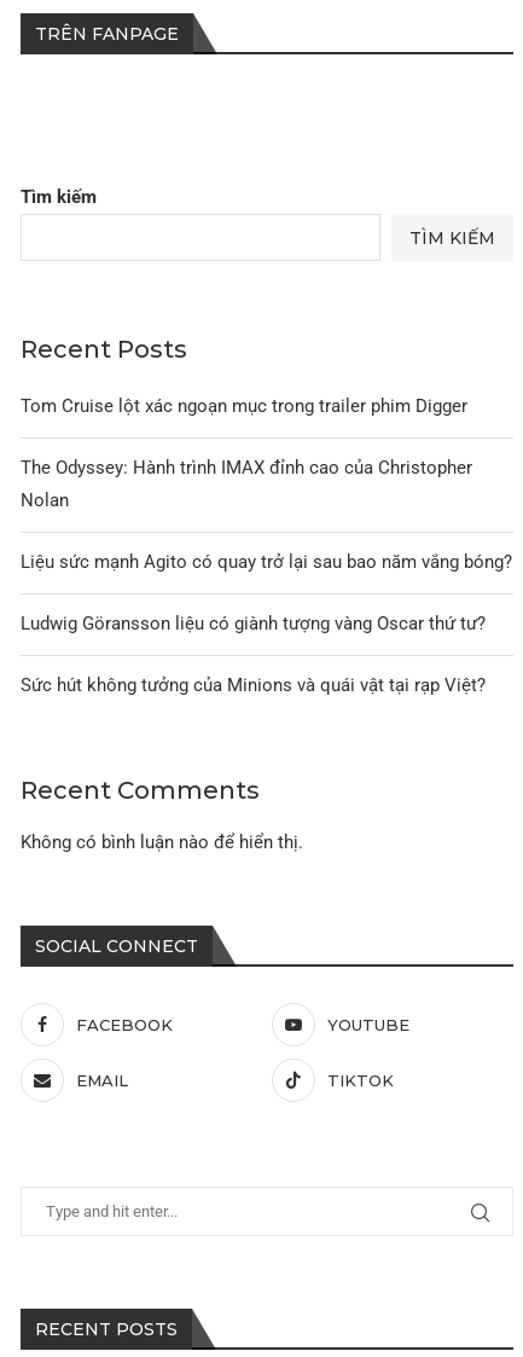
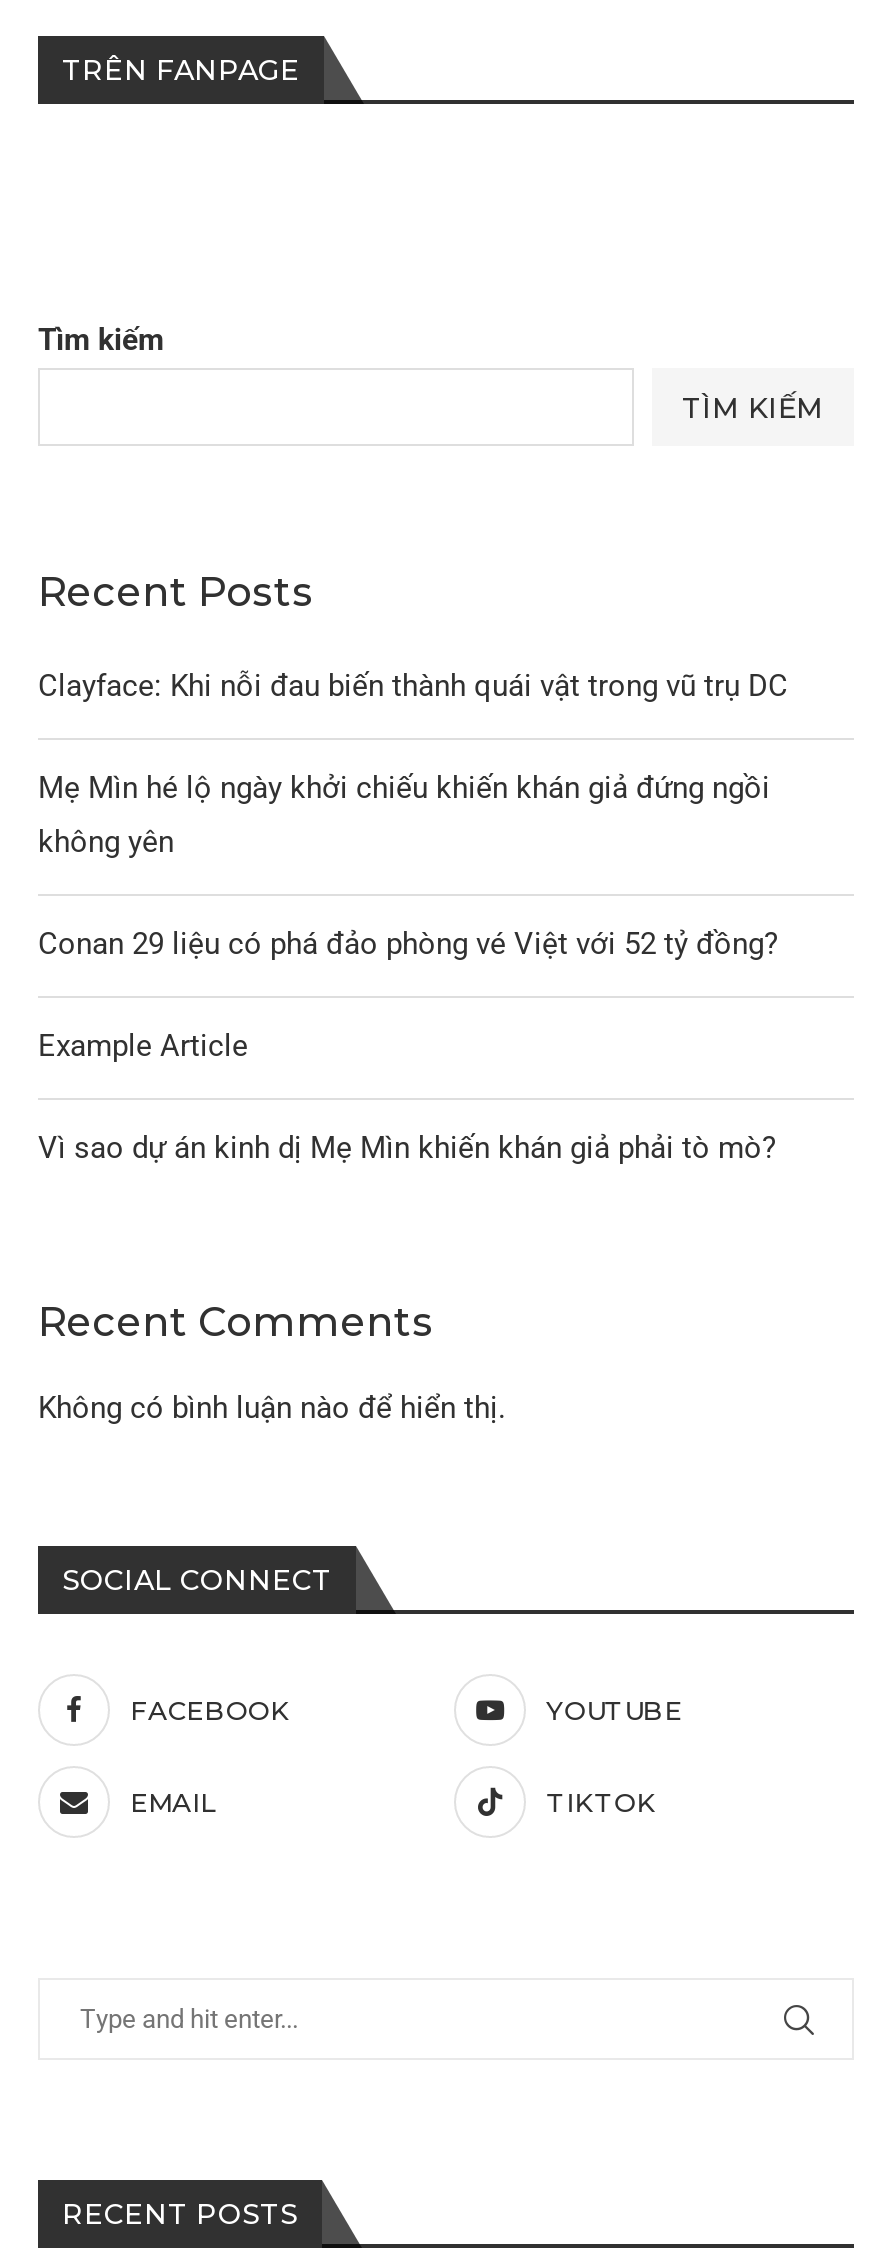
[21,395,467,417] Tom Cruise lột xác ngoạn mục trong trailer phim Digger -> [38,668,788,704] Clayface: Khi nỗi đau biến thành quái vật trong vũ trụ DC
[21,457,472,479] The Odyssey: Hành trình IMAX đỉnh cao của Christopher -> [38,770,770,806] Mẹ Mìn hé lộ ngày khởi chiếu khiến khán giả đứng ngồi
[21,489,69,511] Nolan -> [38,824,174,860] không yên
[21,551,512,573] Liệu sức mạnh Agito có quay trở lại sau bao năm vắng bóng? -> [38,926,778,962] Conan 29 liệu có phá đảo phòng vé Việt với 52 tỷ đồng?
[21,613,486,634] Ludwig Göransson liệu có giành tượng vàng Oscar thứ tư? -> [38,1028,248,1064] Example Article
[21,674,486,696] Sức hút không tưởng của Minions và quái vật tại rạp Việt? -> [38,1130,776,1166] Vì sao dự án kinh dị Mẹ Mìn khiến khán giả phải tò mò?

